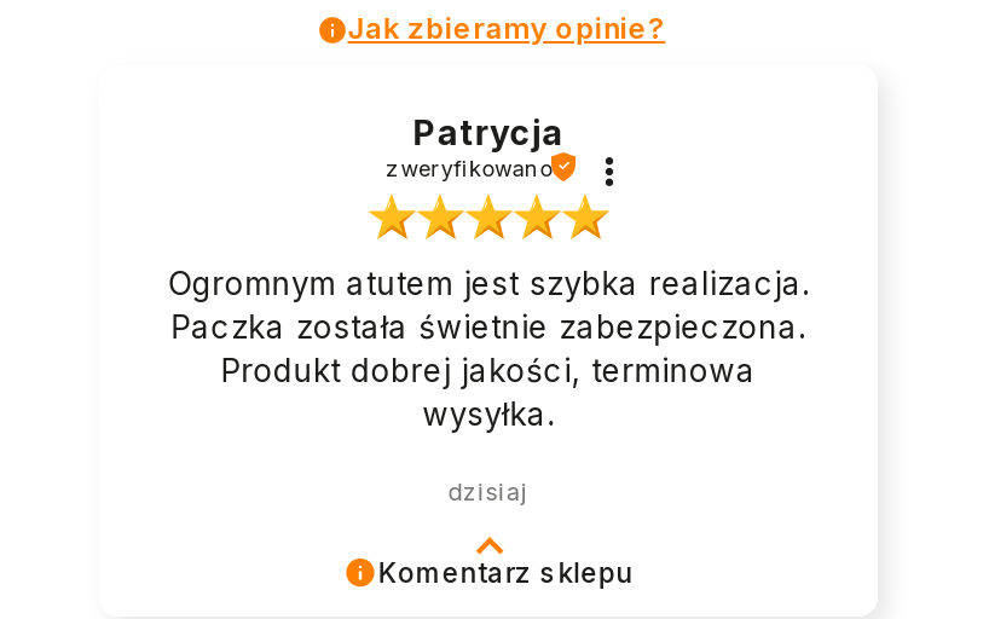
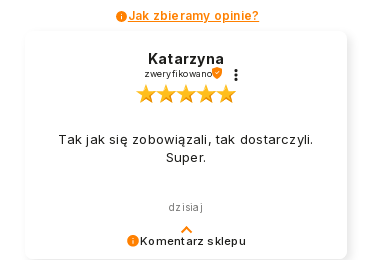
[413,110,564,151] Patrycja -> [148,49,224,66] Katarzyna
[167,264,810,433] Ogromnym atutem jest szybka realizacja. | Paczka została świetnie zabezpieczona. | Produkt dobrej jakości, terminowa | wysyłka. -> [58,131,313,165] Tak jak się zobowiązali, tak dostarczyli. | Super.

